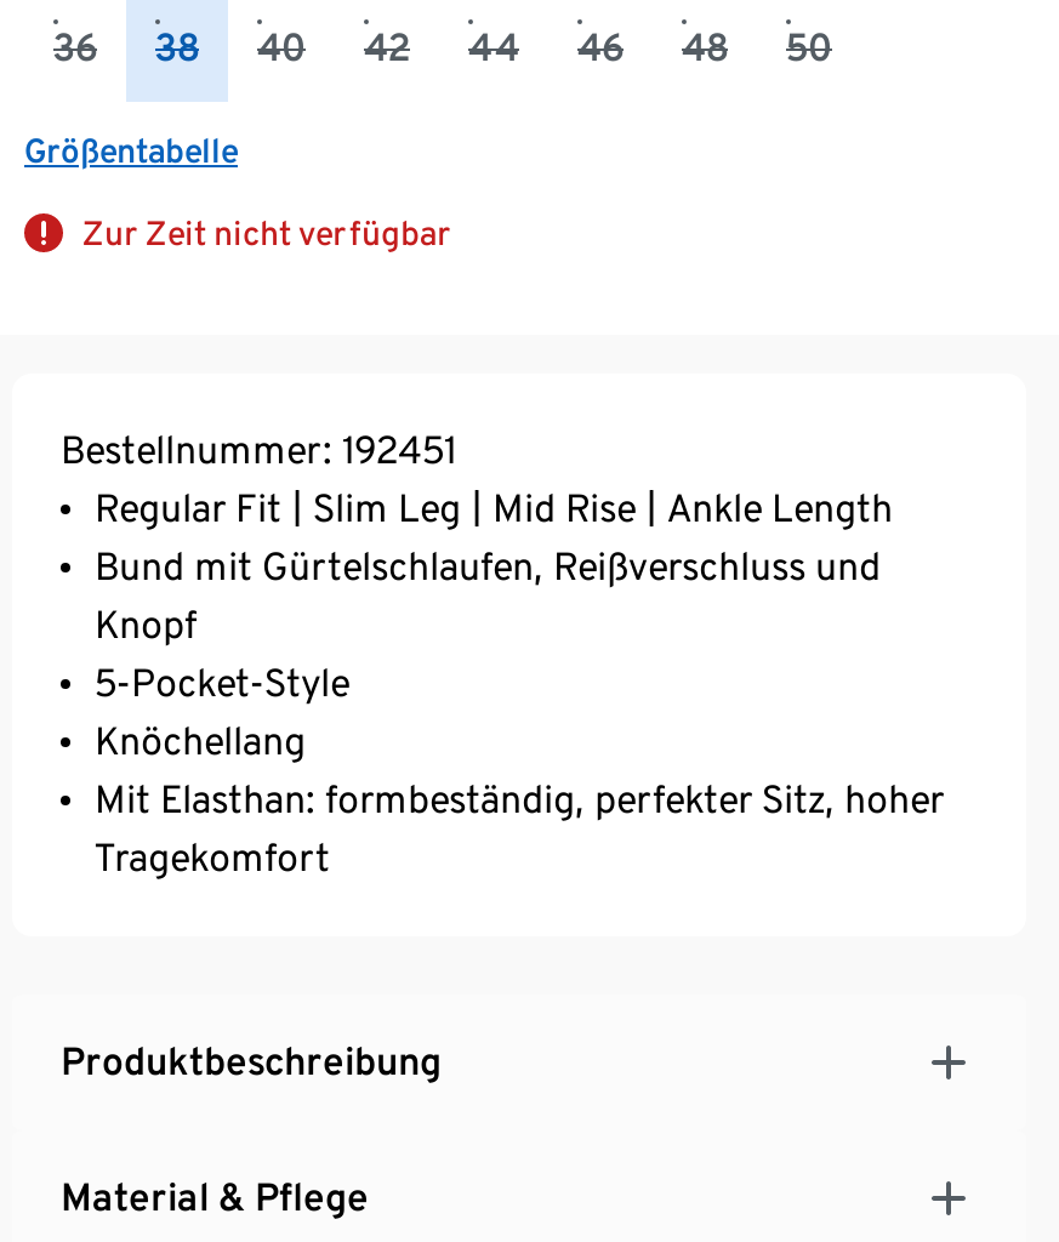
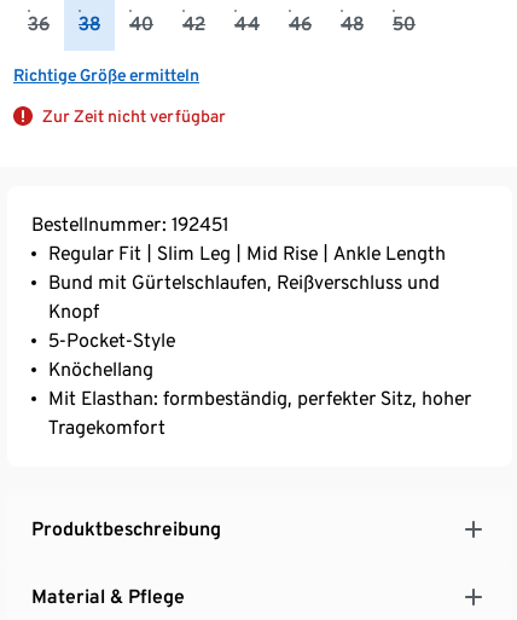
[24,131,238,169] Größentabelle -> [13,65,199,84] Richtige Größe ermitteln

